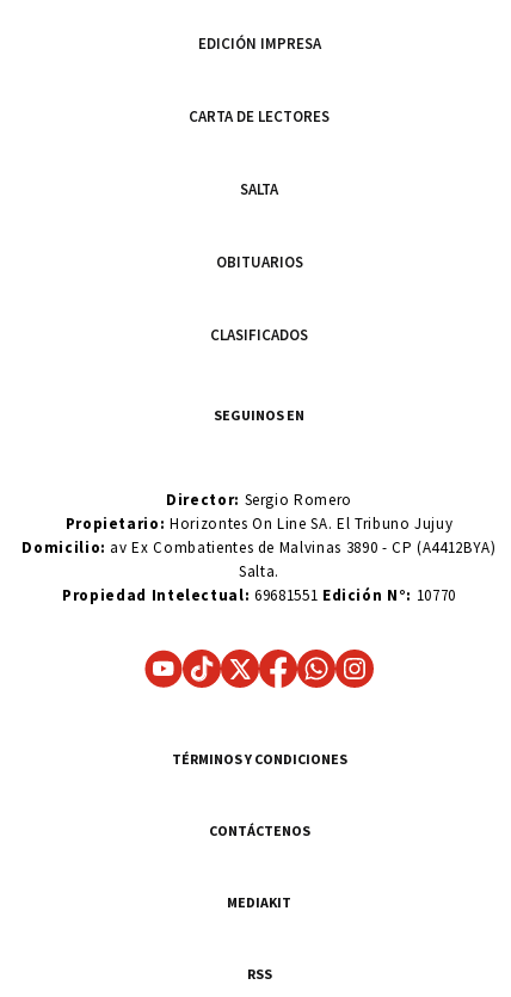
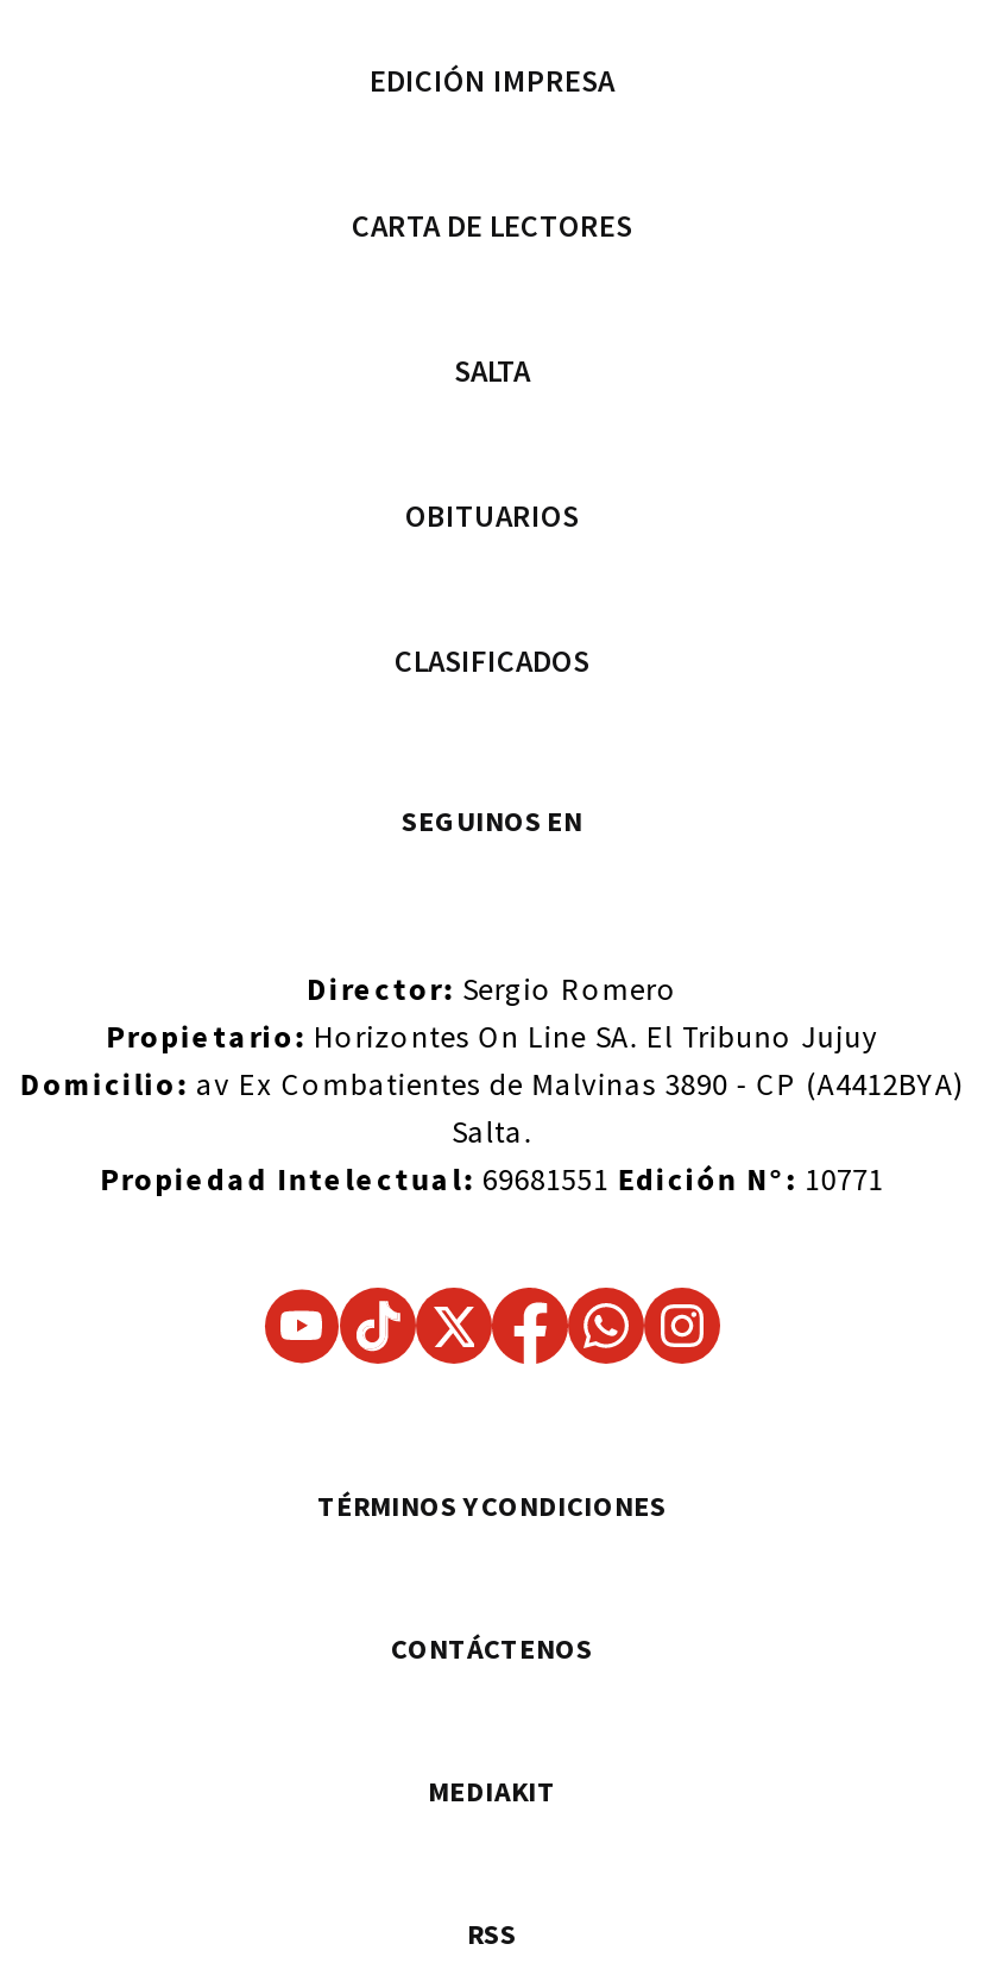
[62,585,456,605] Propiedad Intelectual: 69681551 Edición N°: 10770 -> [100,1159,884,1199] Propiedad Intelectual: 69681551 Edición N°: 10771

